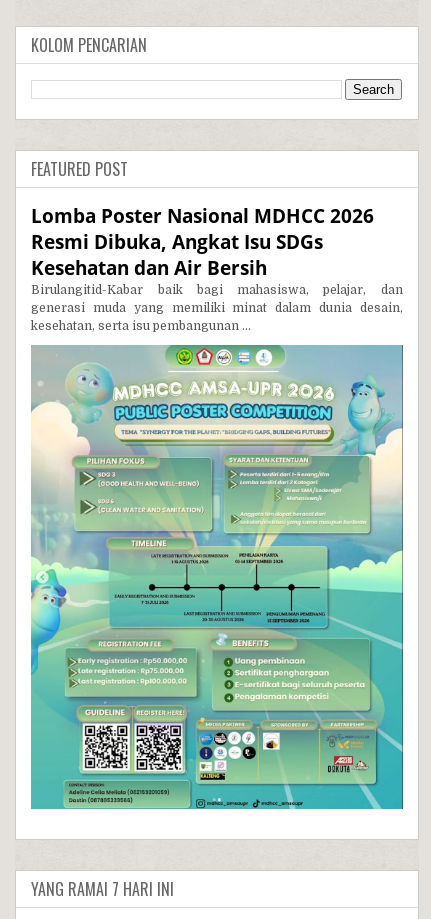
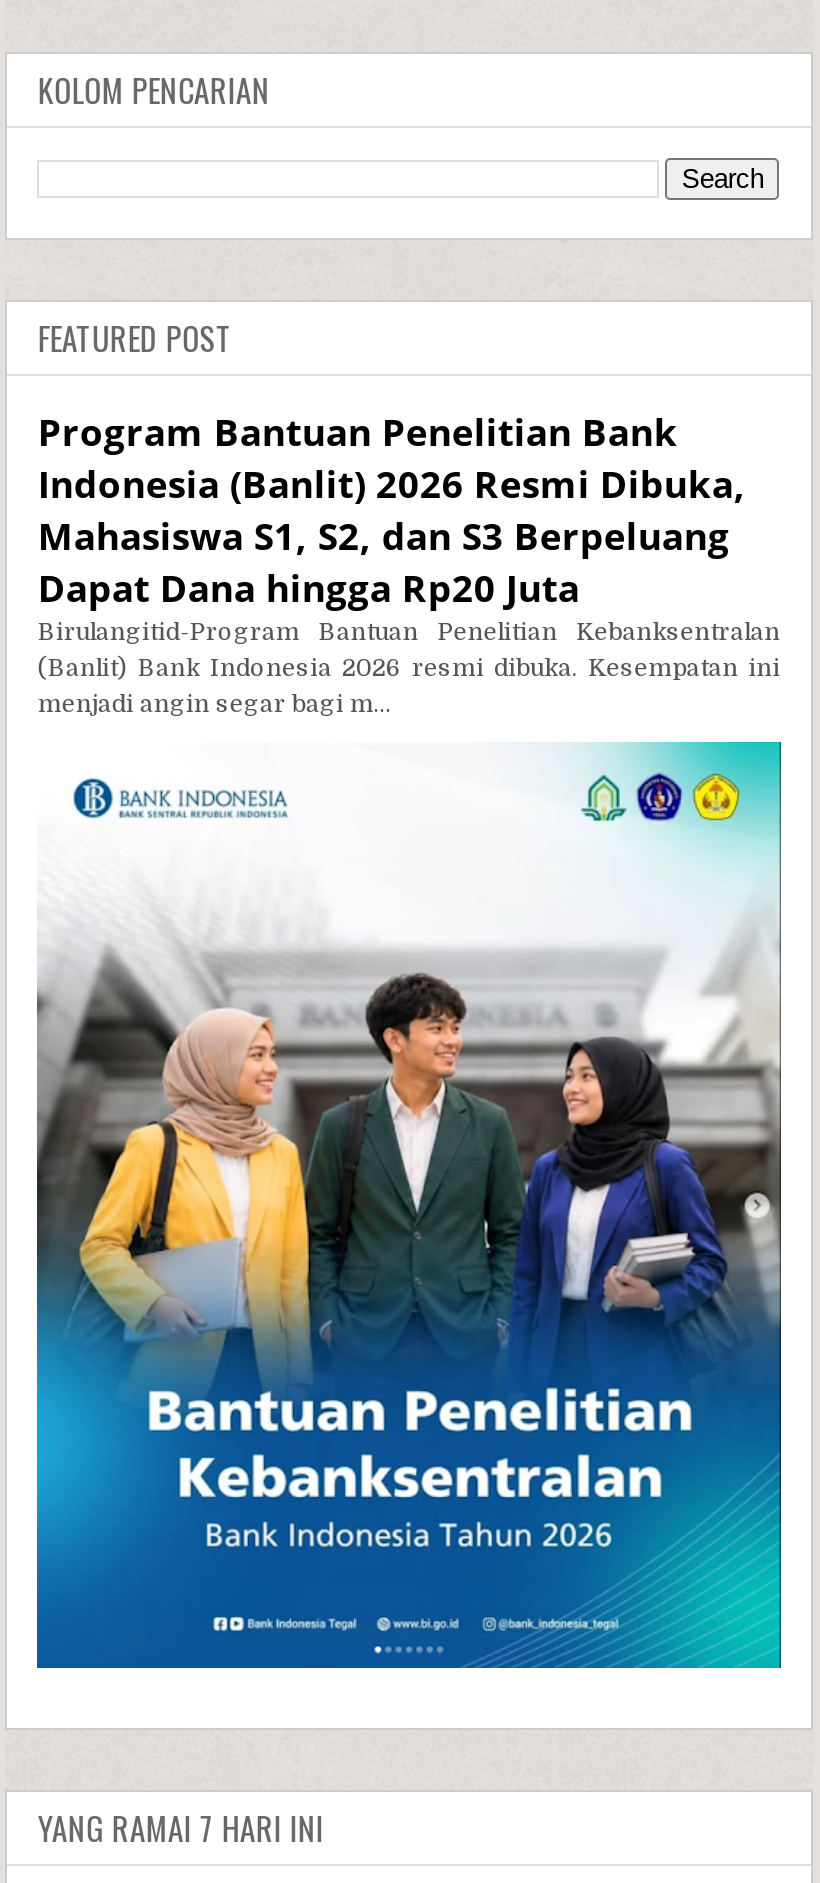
[31,203,403,333] Lomba Poster Nasional MDHCC 2026 | Resmi Dibuka, Angkat Isu SDGs | Kesehatan dan Air Bersih | Birulangitid-Kabar baik bagi mahasiswa, pelajar, dan | generasi muda yang memiliki minat dalam dunia desain, | kesehatan, serta isu pembangunan ... -> [38,406,780,718] Program Bantuan Penelitian Bank | Indonesia (Banlit) 2026 Resmi Dibuka, | Mahasiswa S1, S2, dan S3 Berpeluang | Dapat Dana hingga Rp20 Juta | Birulangitid-Program Bantuan Penelitian Kebanksentralan | (Banlit) Bank Indonesia 2026 resmi dibuka. Kesempatan ini | menjadi angin segar bagi m...
[30,349,404,809] [image] -> [35,740,781,1670] [image]

